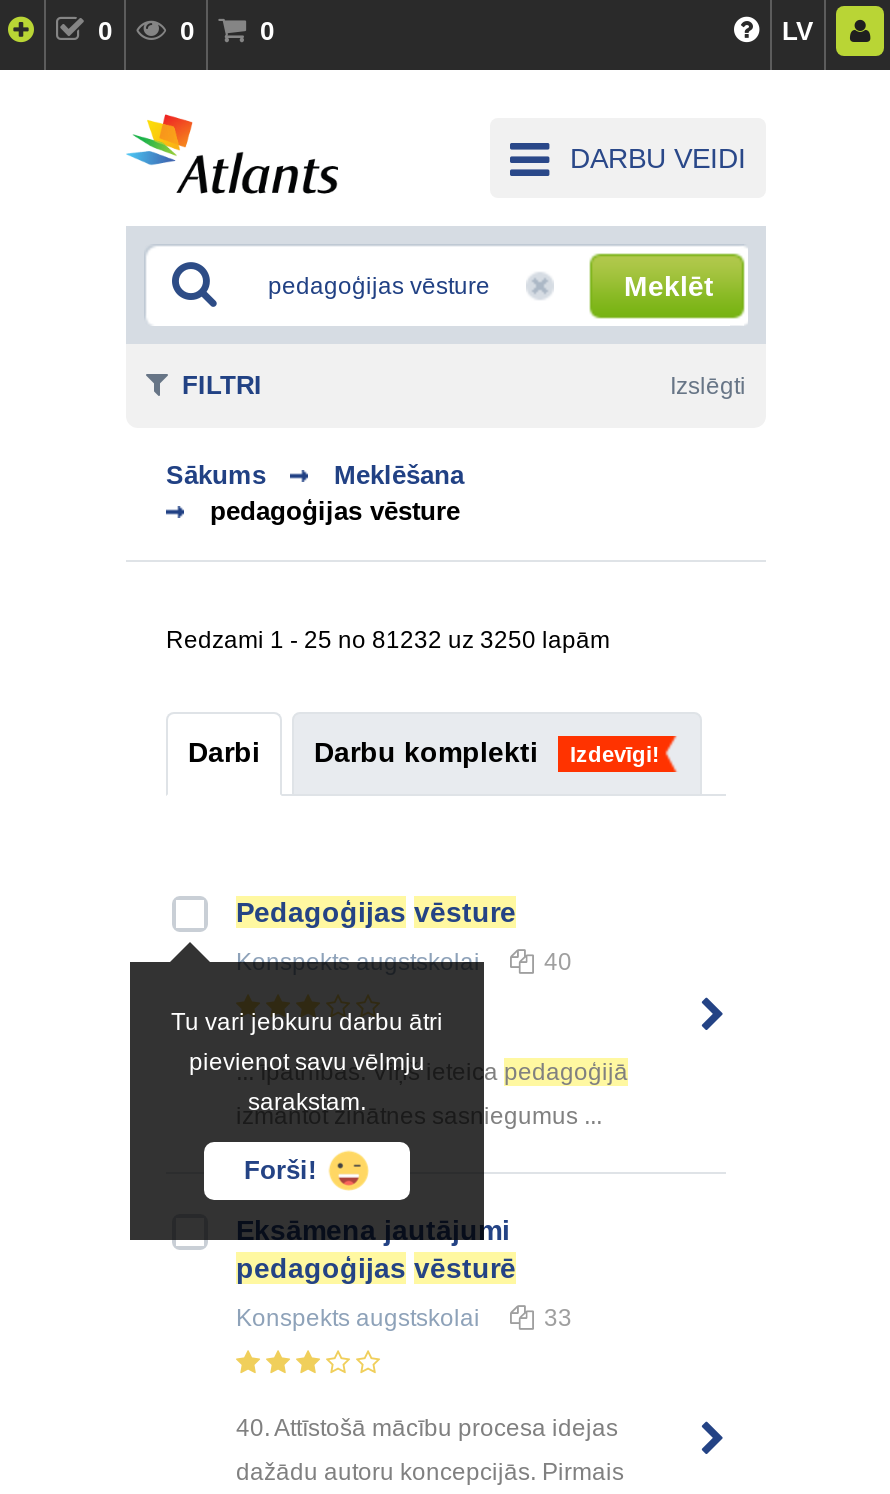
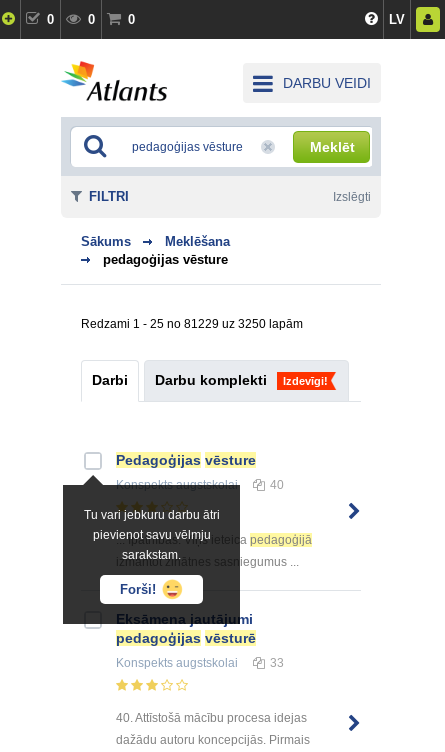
[166,626,610,654] Redzami 1 - 25 no 81232 uz 3250 lapām -> [81,317,303,331] Redzami 1 - 25 no 81229 uz 3250 lapām

